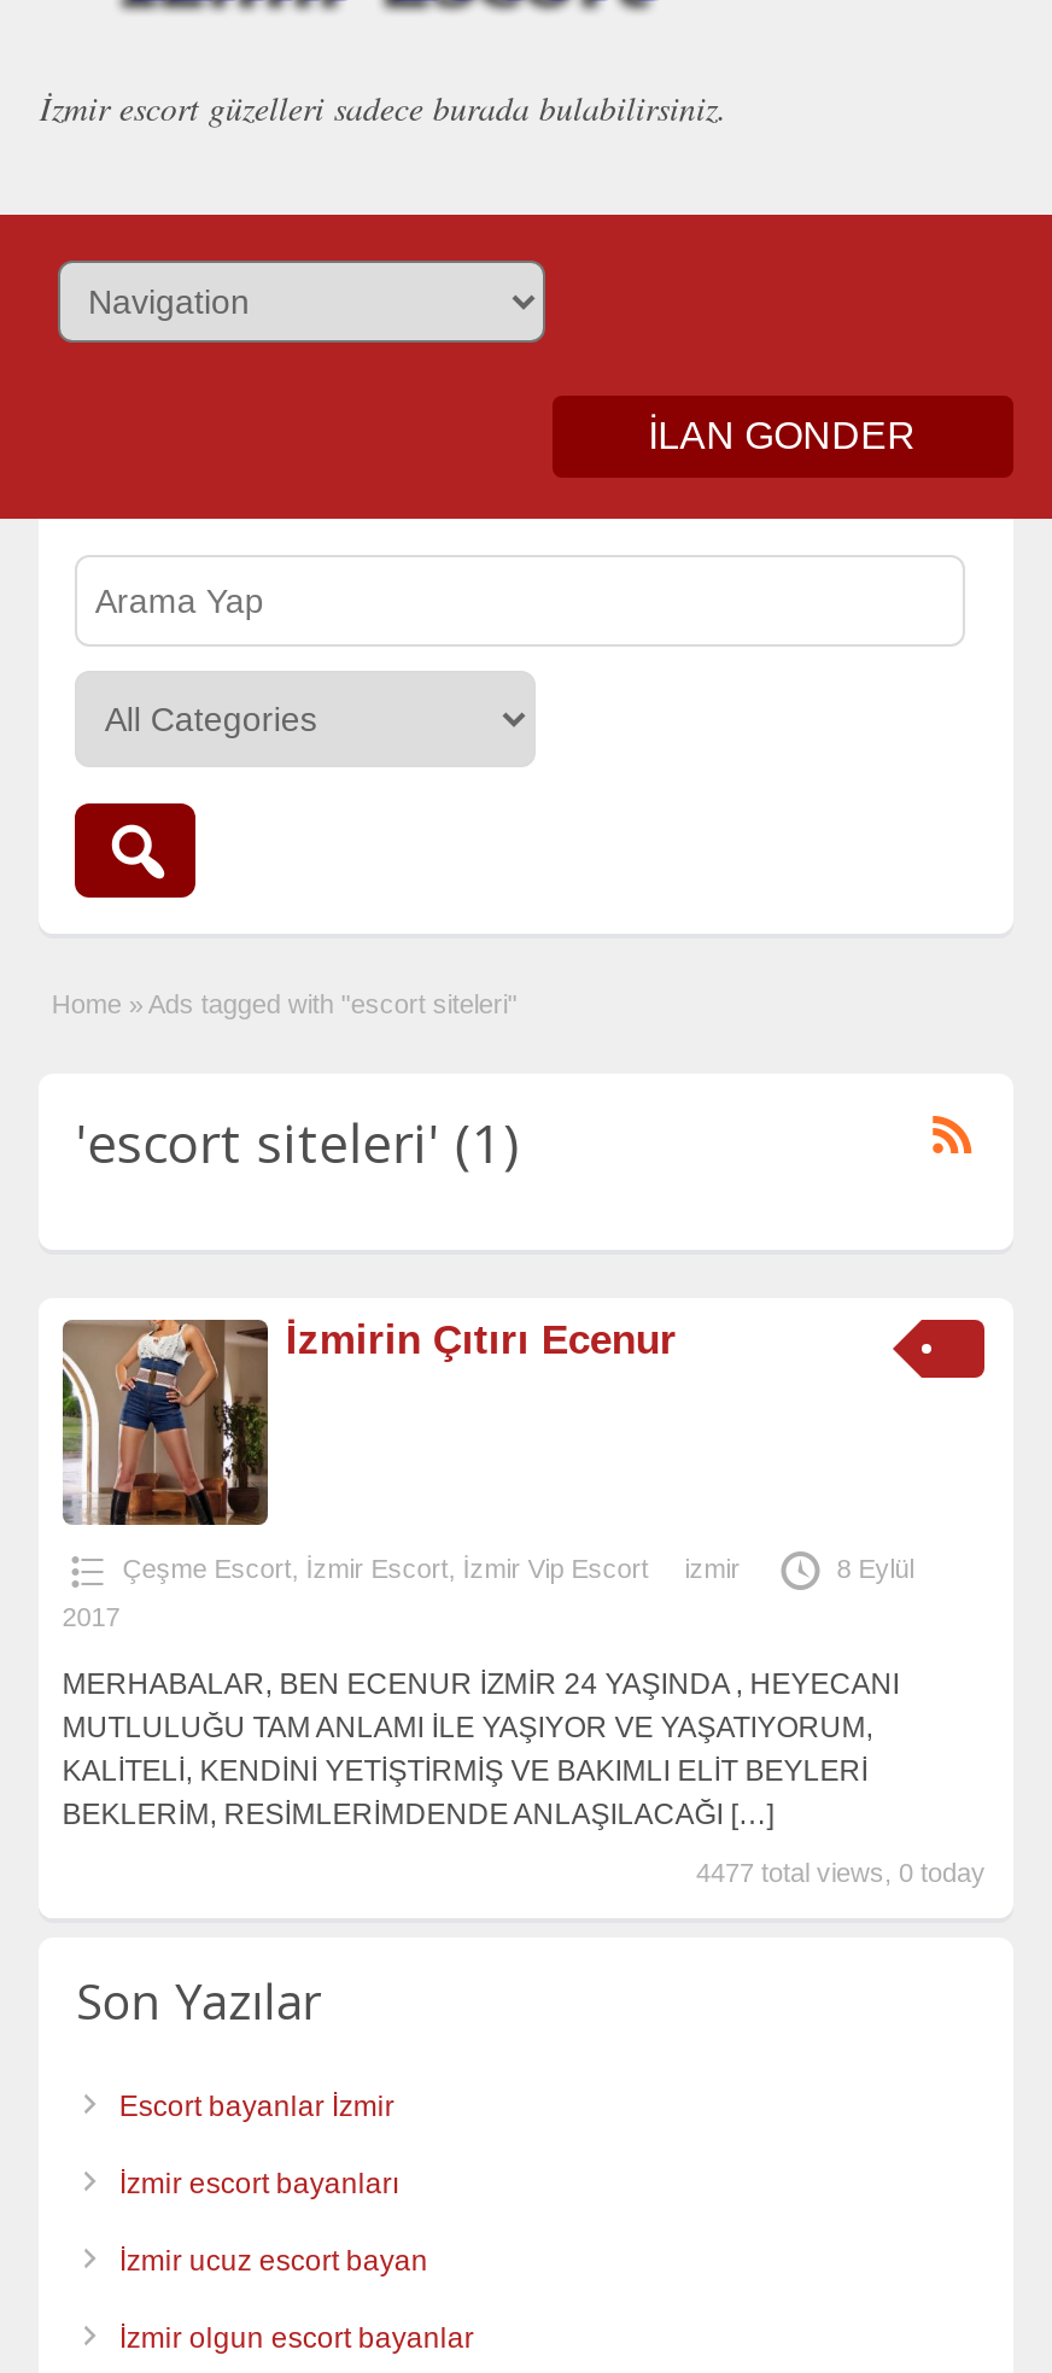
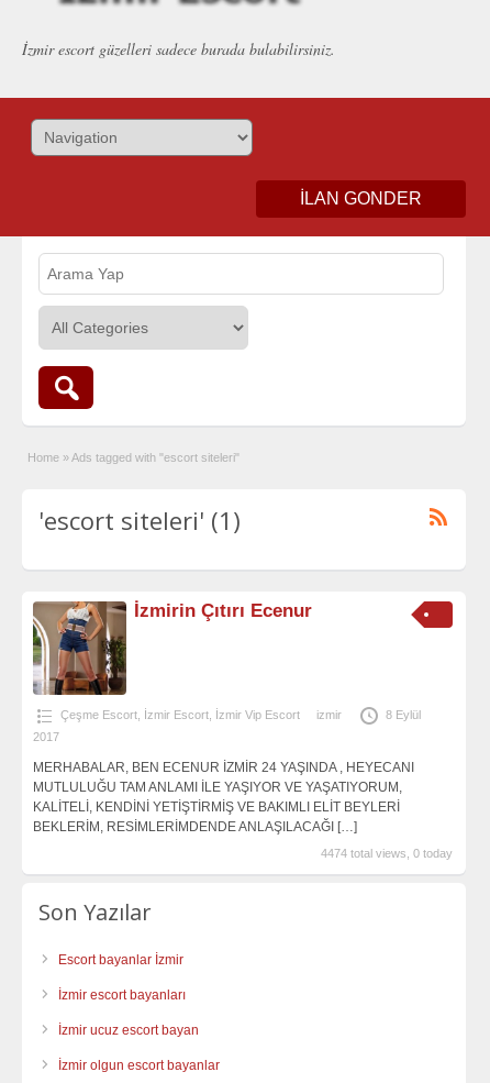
[696,1859,985,1888] 4477 total views, 0 today -> [321,847,453,860] 4474 total views, 0 today

